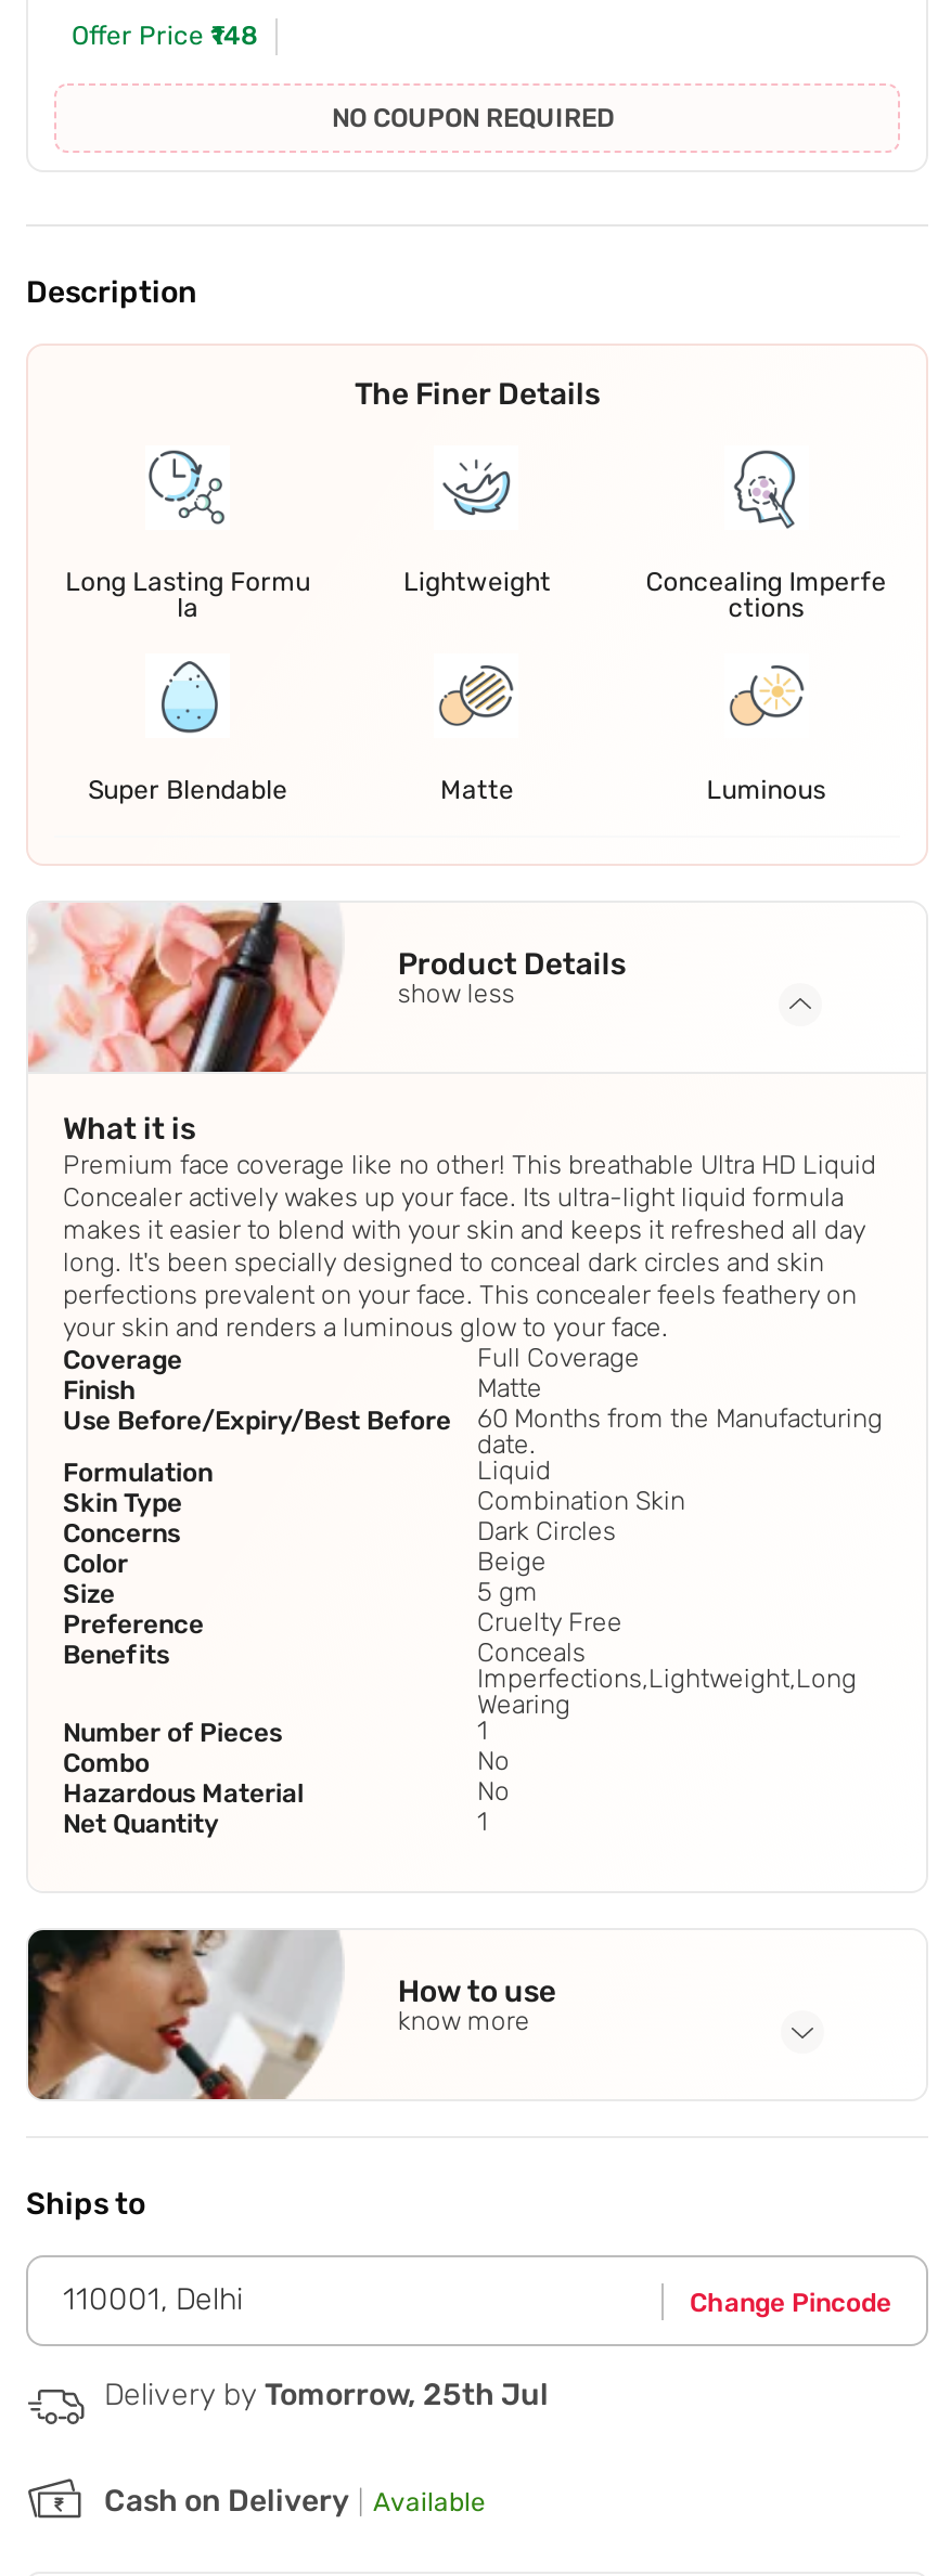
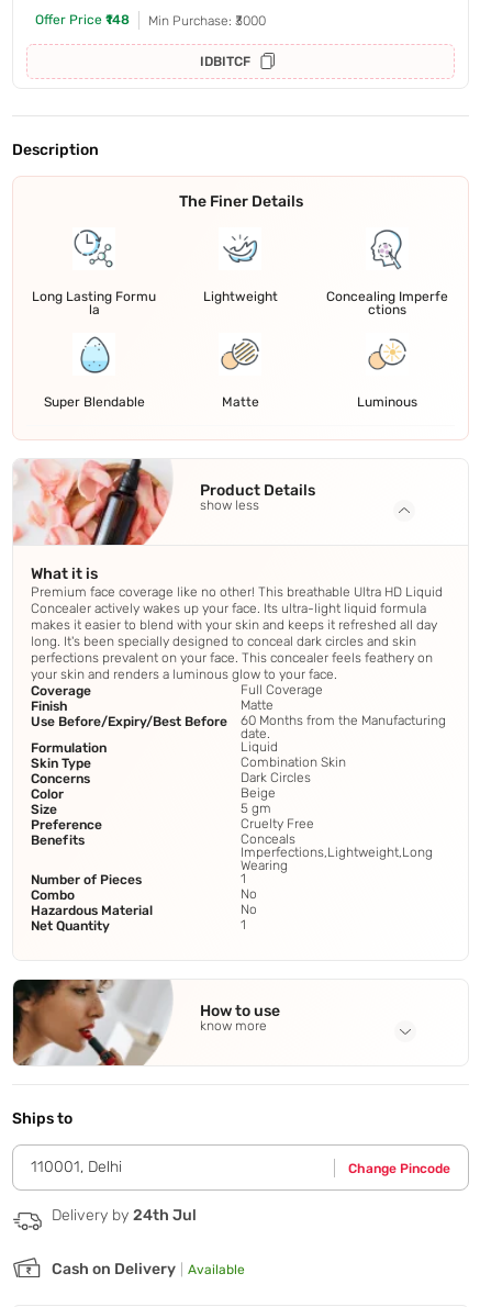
[332,104,614,134] NO COUPON REQUIRED -> [148,13,266,70] Min Purchase: ₹3000 | IDBITCF
[104,2377,549,2414] Delivery by Tomorrow, 25th Jul -> [52,1206,197,1225] Delivery by 24th Jul

